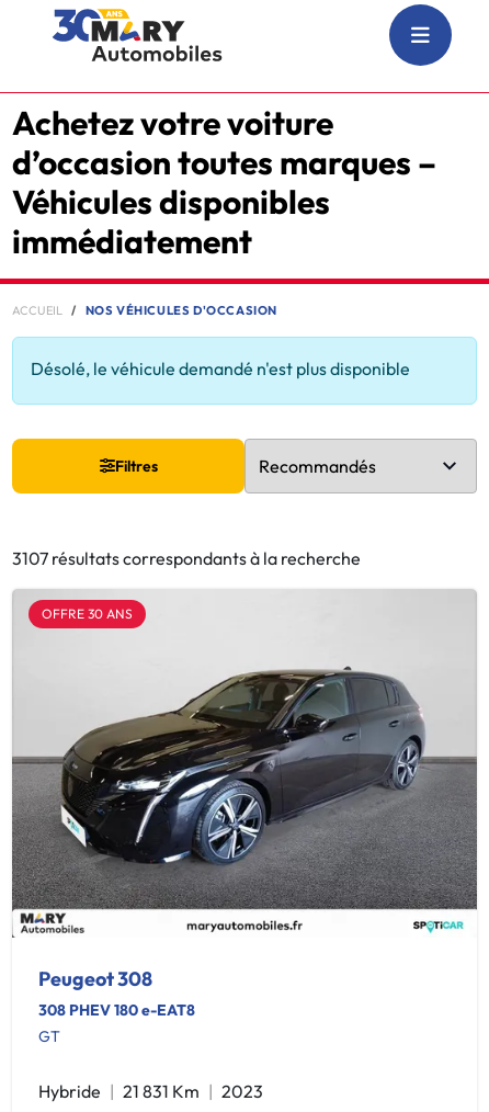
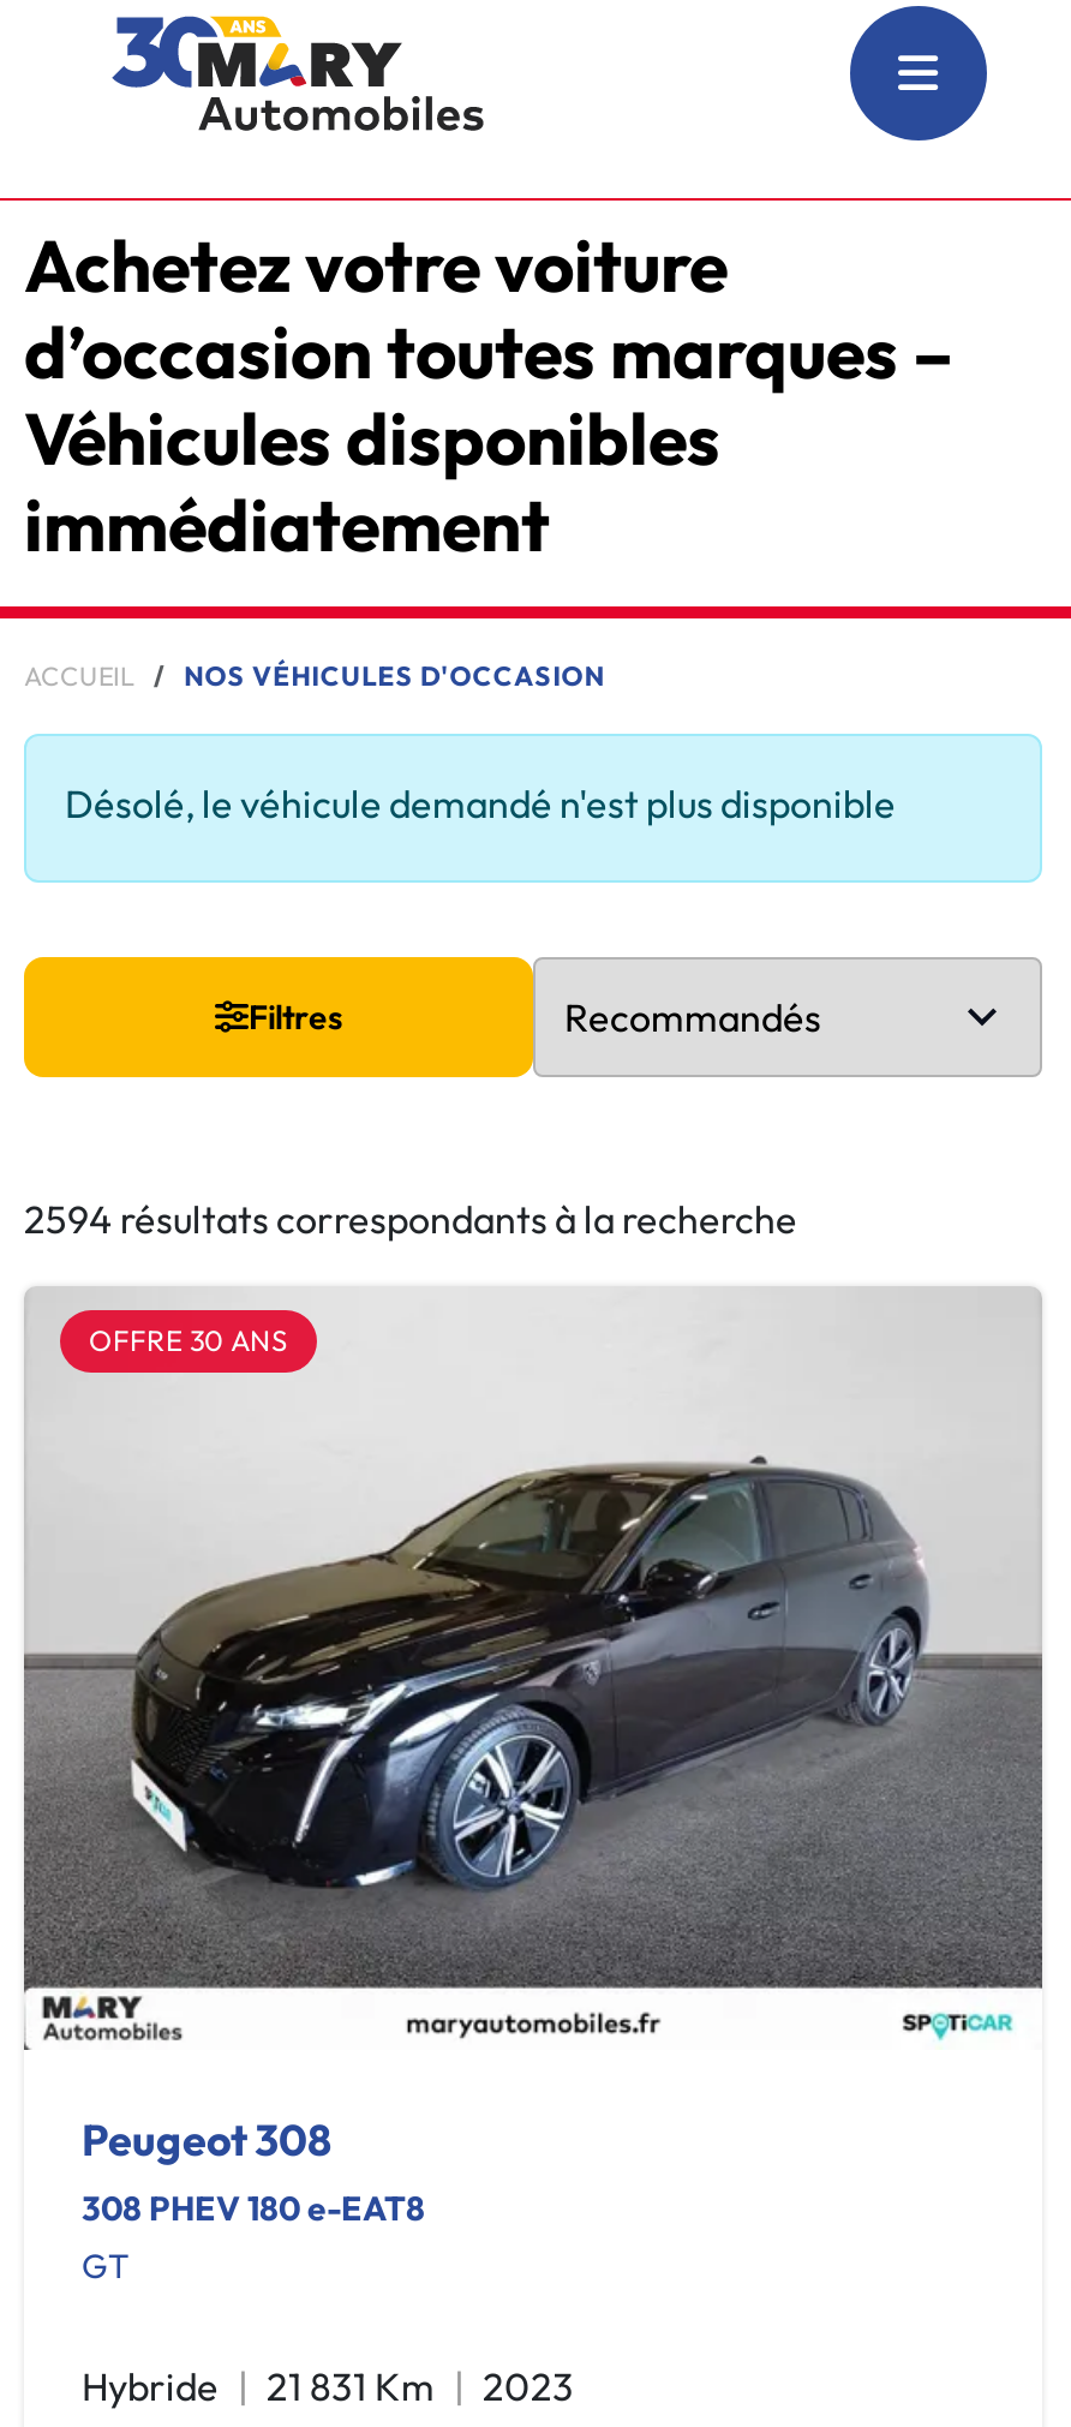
[12,547,361,569] 3107 résultats correspondants à la recherche -> [24,1195,797,1243] 2594 résultats correspondants à la recherche

